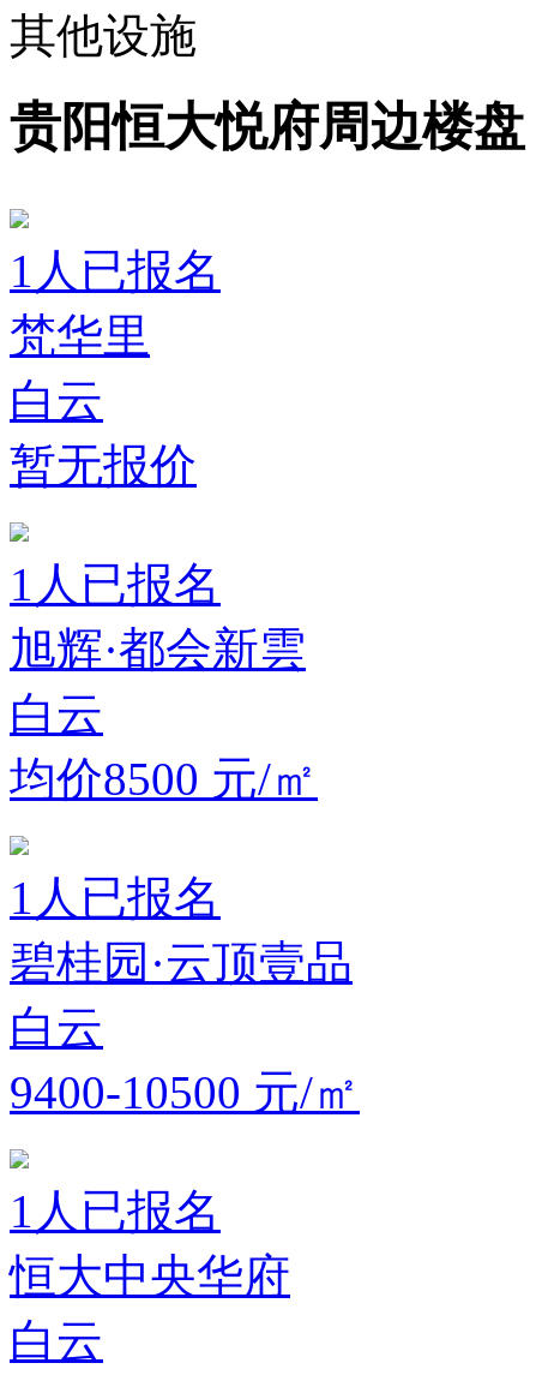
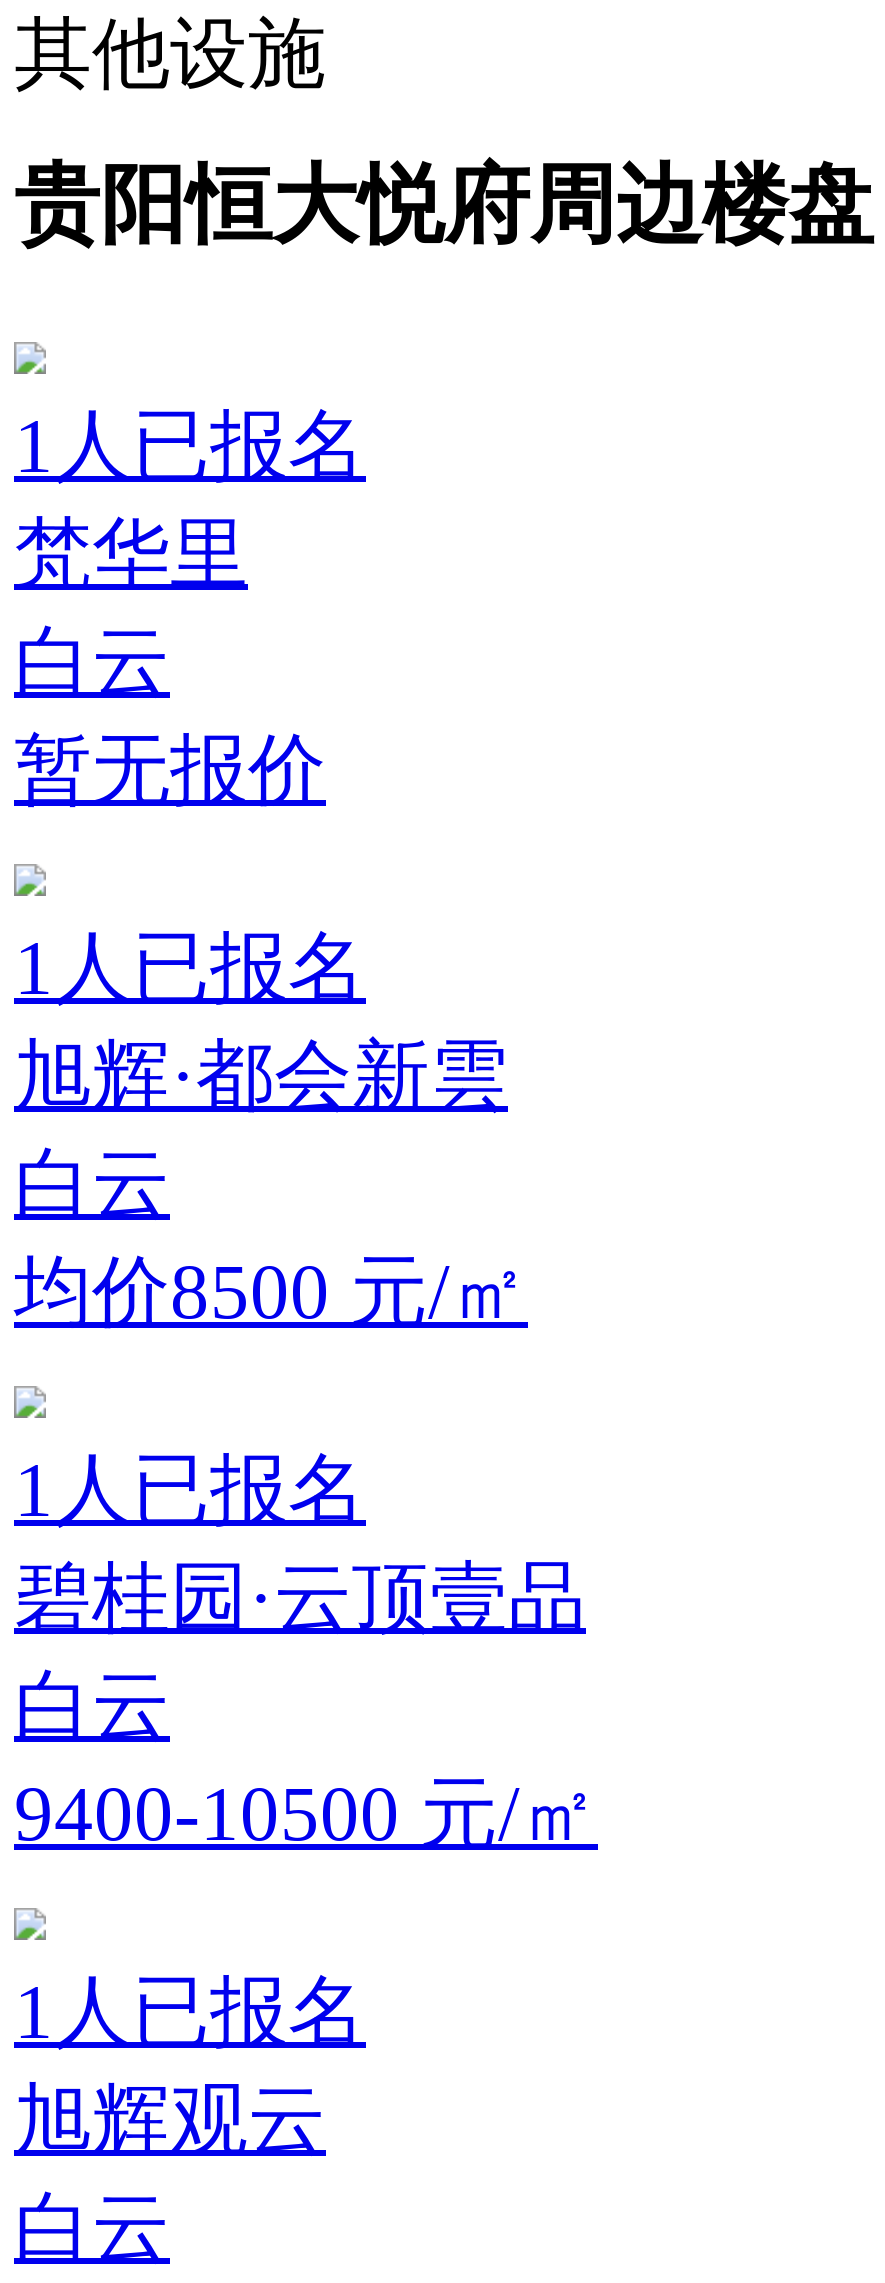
[10,1251,290,1302] 恒大中央华府 -> [14,2077,326,2163] 旭辉观云

